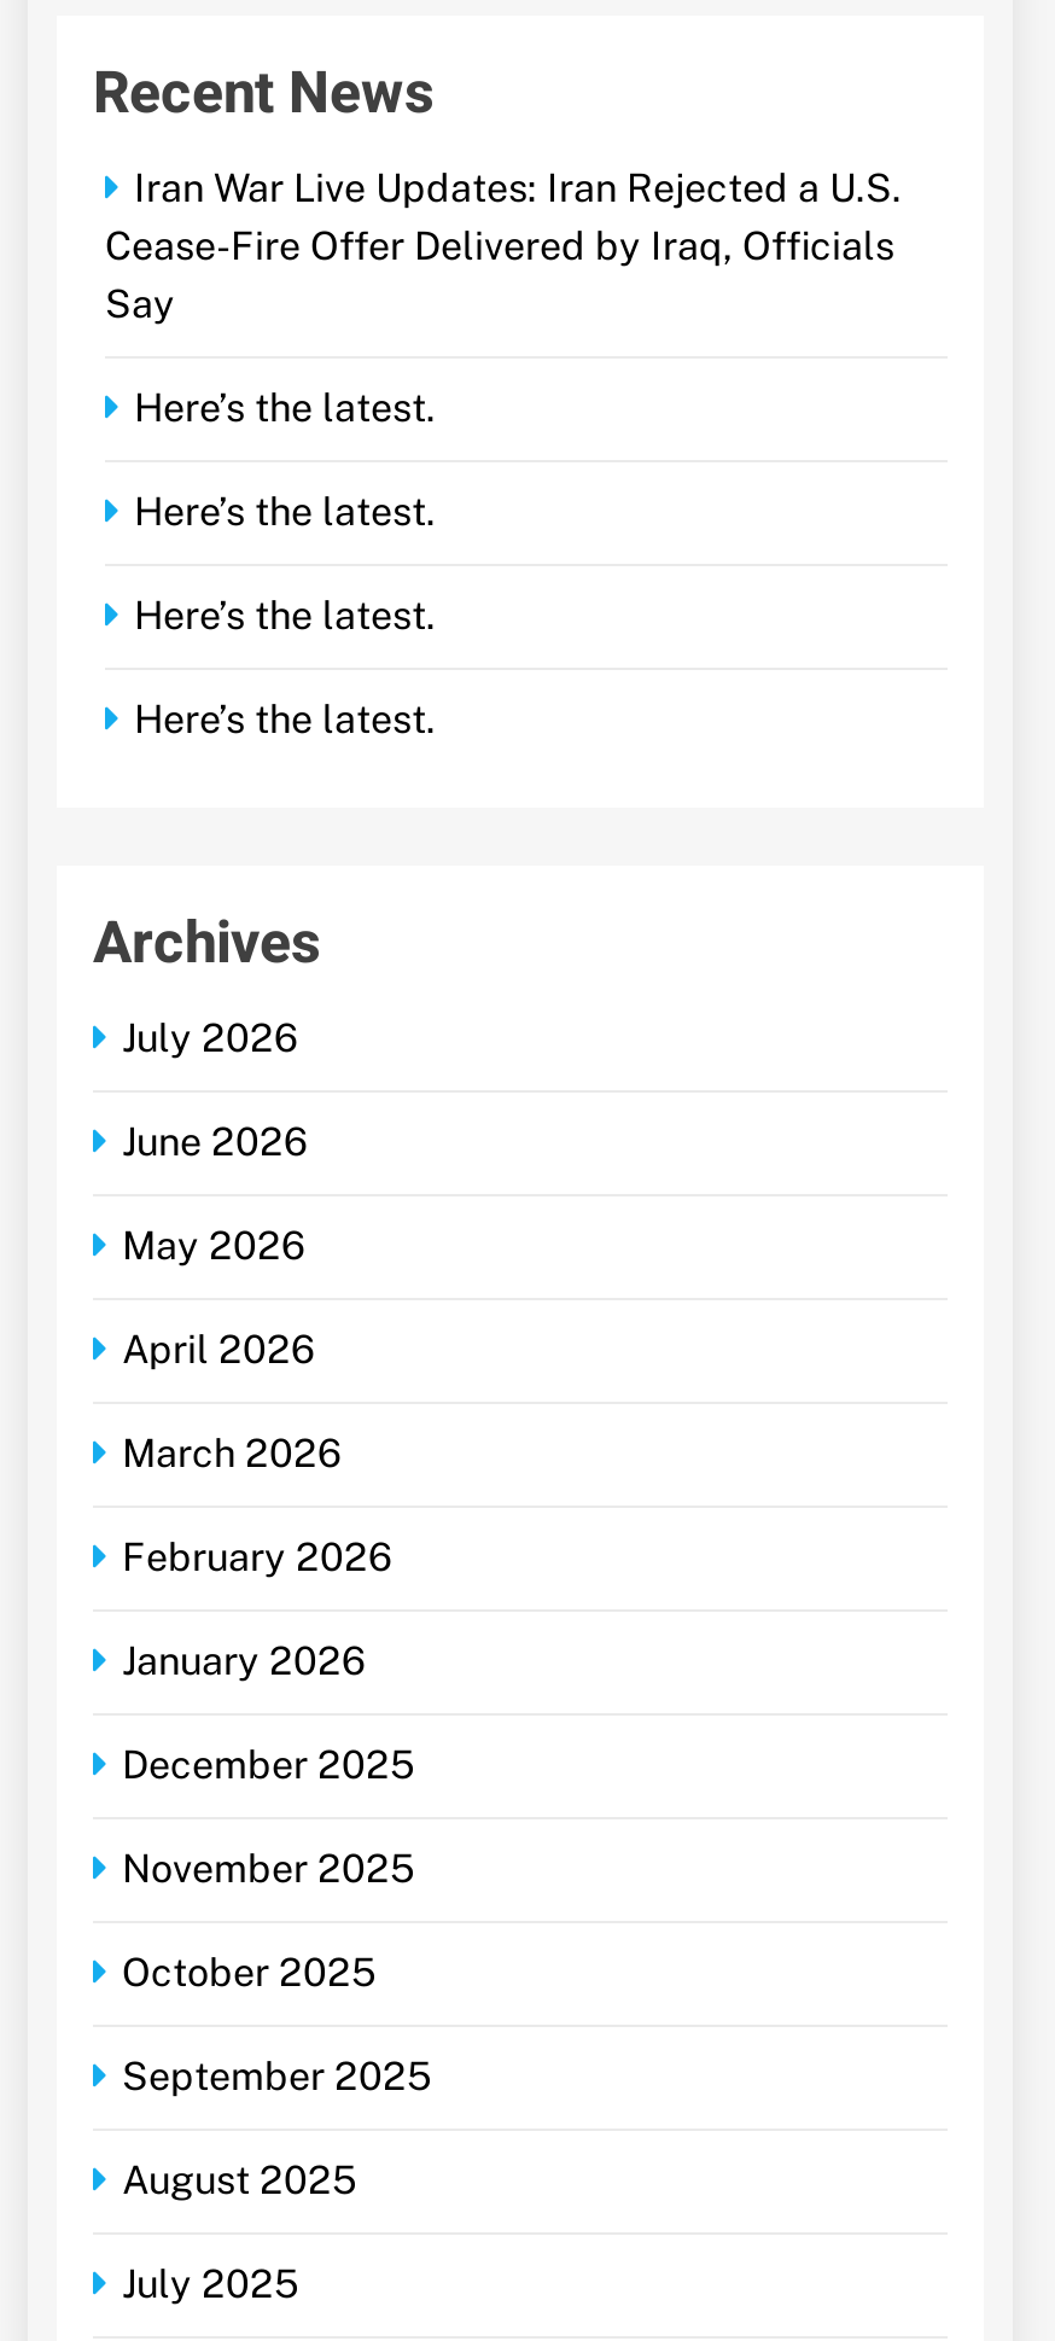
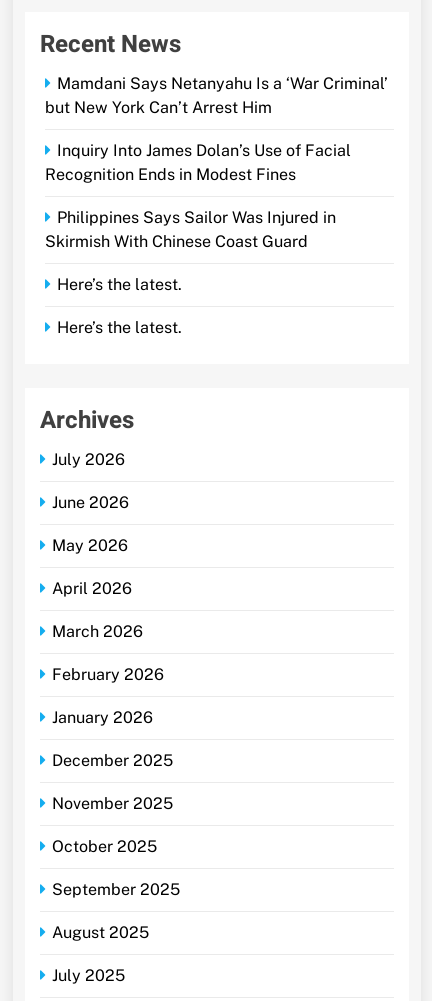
[105,166,902,328] Iran War Live Updates: Iran Rejected a U.S. | Cease-Fire Offer Delivered by Iraq, Officials | Say -> [45,74,388,117] Mamdani Says Netanyahu Is a ‘War Criminal’ | but New York Can’t Arrest Him
[134,386,436,432] Here’s the latest. -> [45,141,351,184] Inquiry Into James Dolan’s Use of Facial | Recognition Ends in Modest Fines
[134,490,436,536] Here’s the latest. -> [45,208,336,251] Philippines Says Sailor Was Injured in | Skirmish With Chinese Coast Guard

